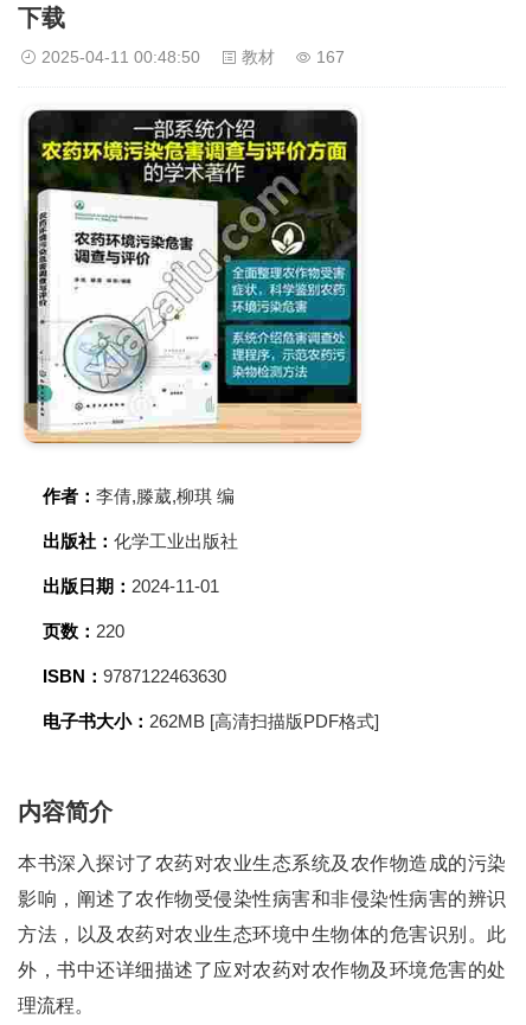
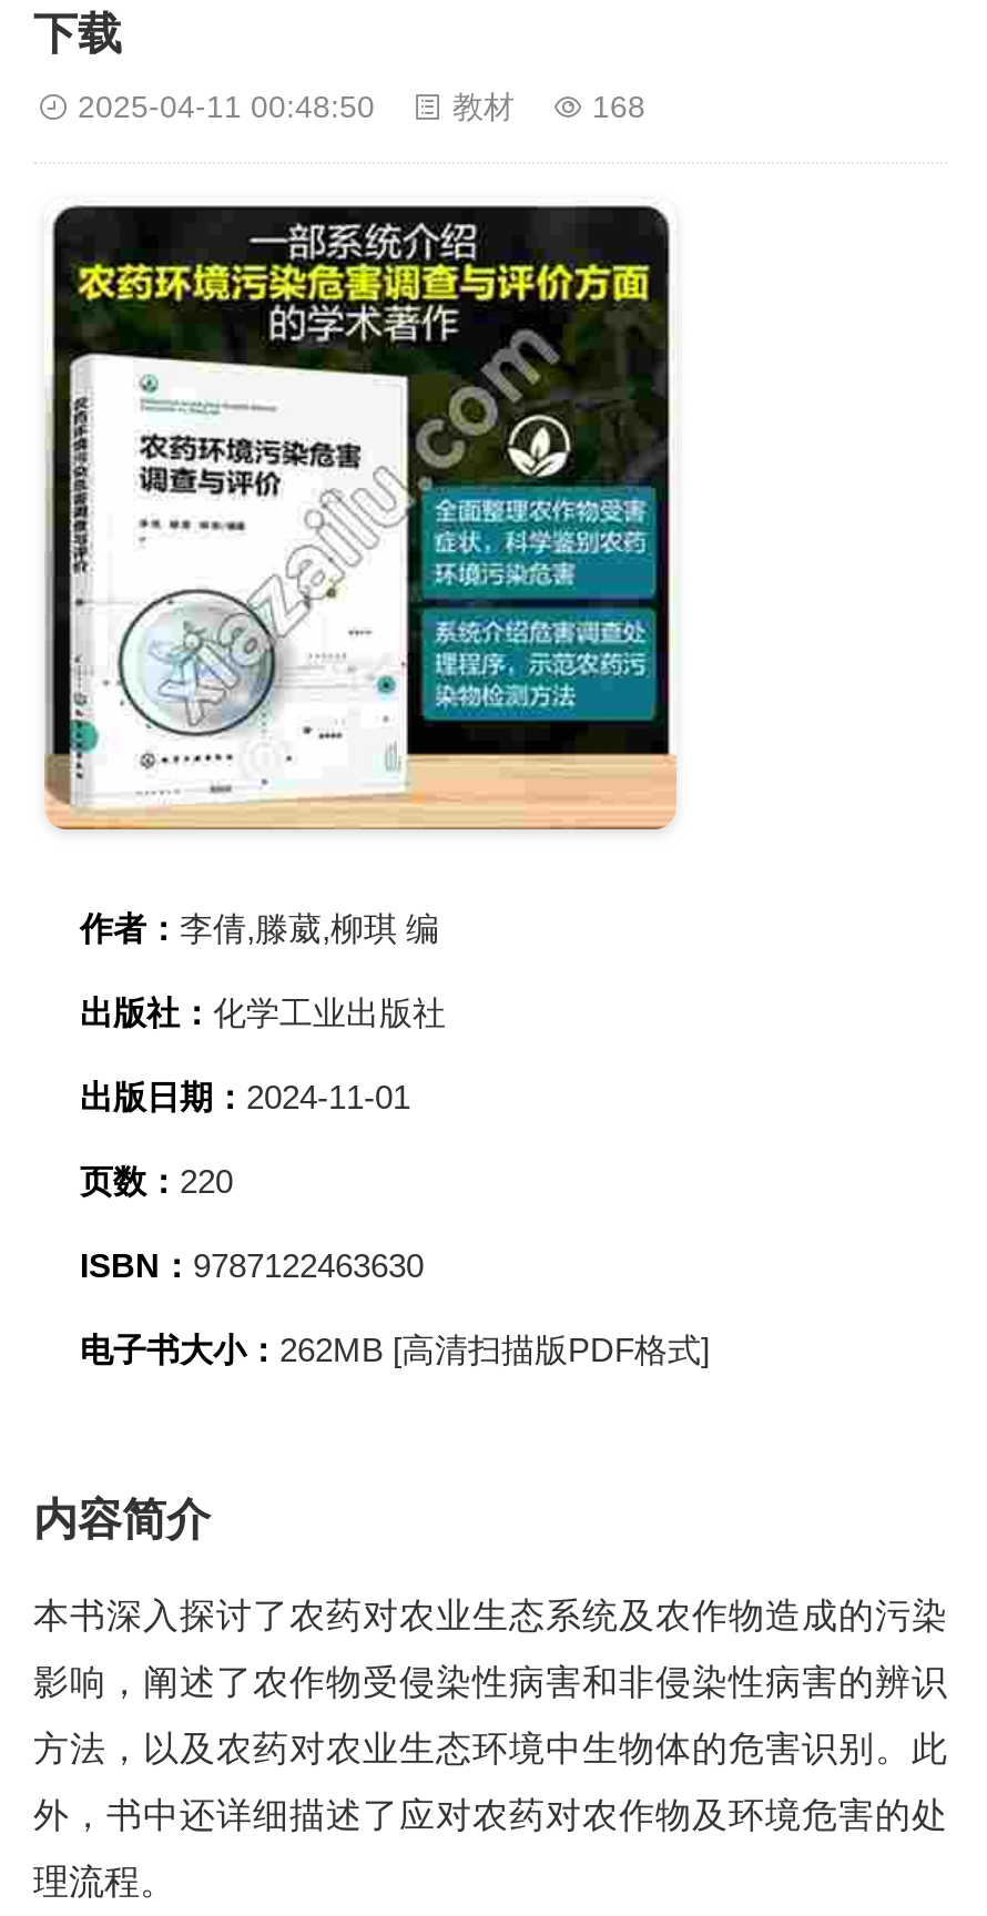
[316,47,345,66] 167 -> [592,89,645,124] 168

